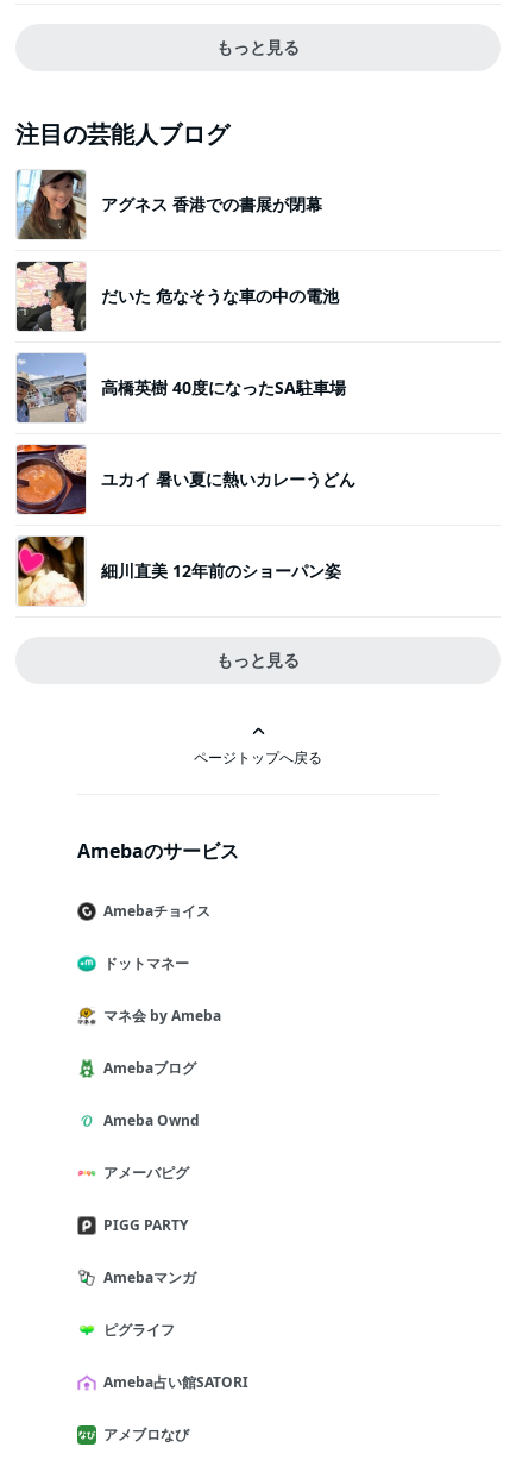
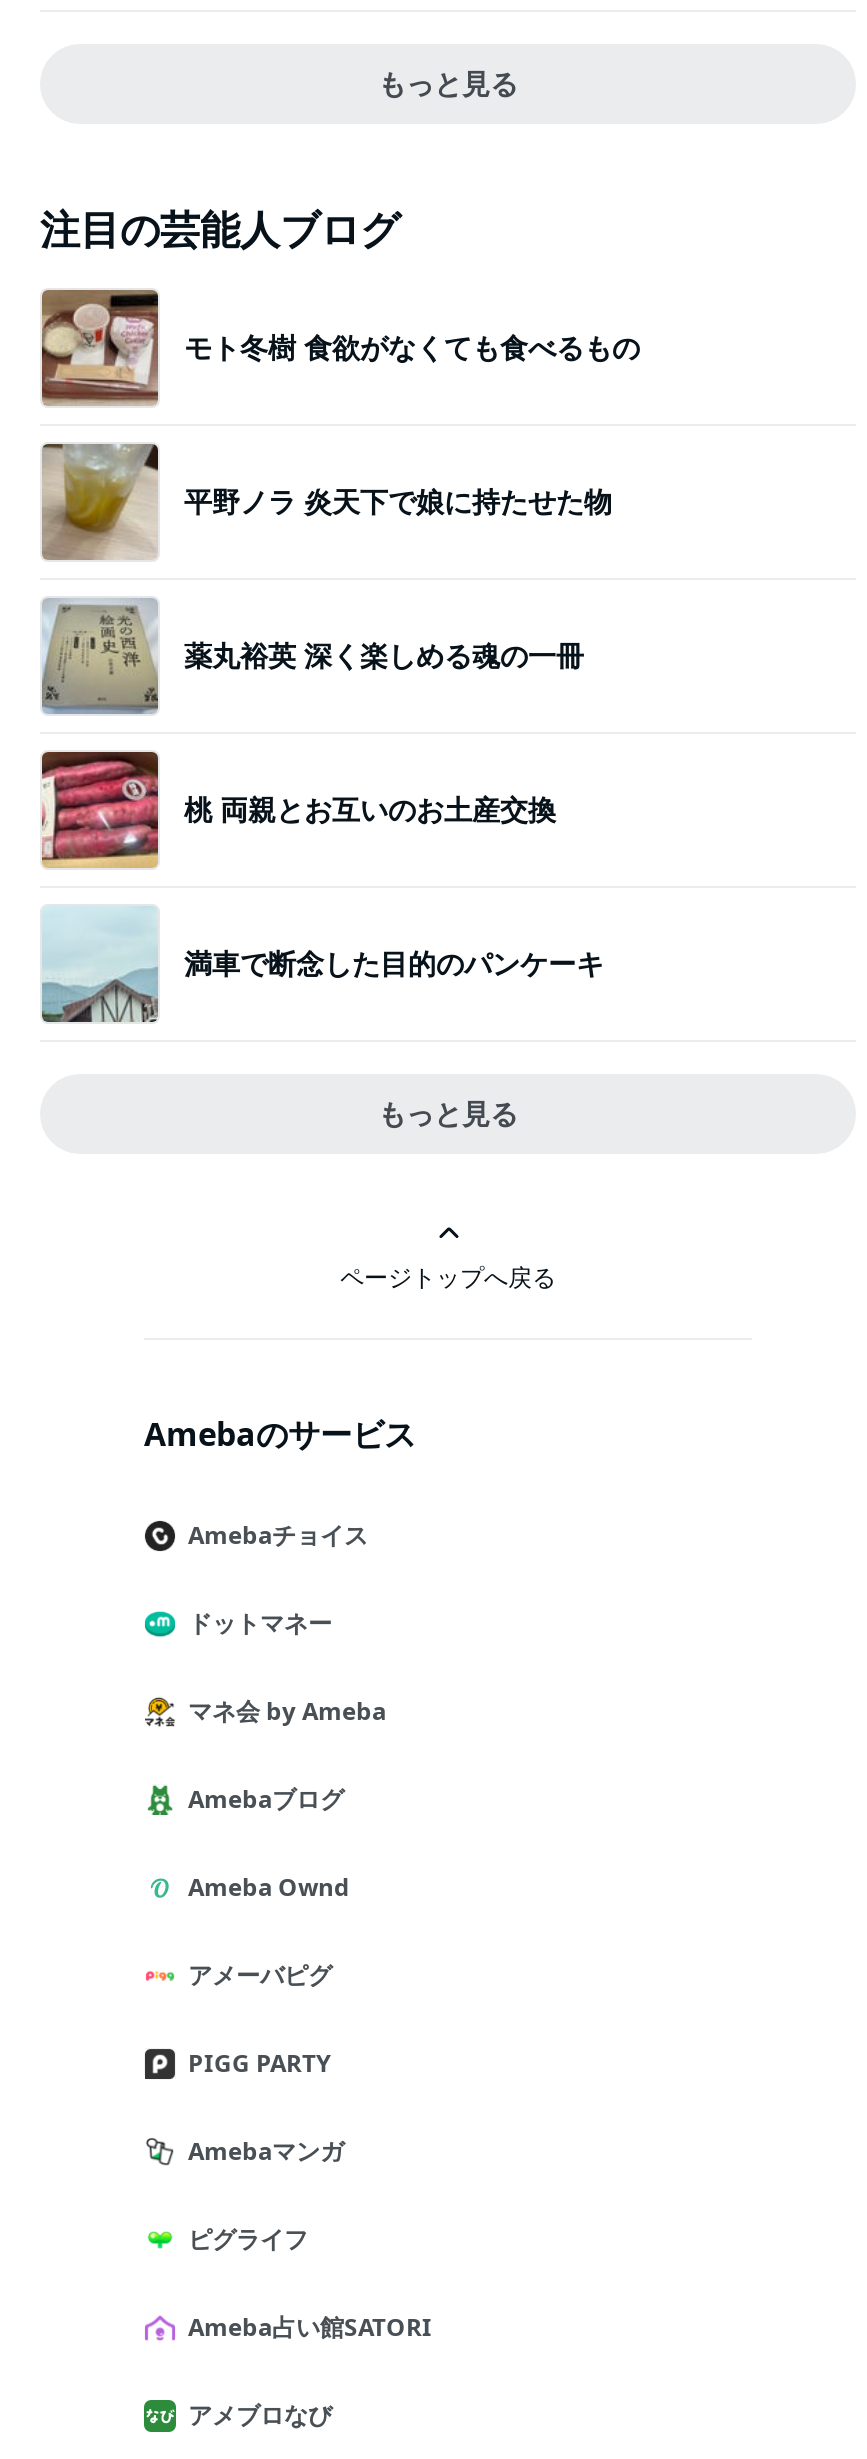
[15,170,322,240] [image] | アグネス 香港での書展が閉幕 -> [40,288,640,408] [image] | モト冬樹 食欲がなくても食べるもの
[17,261,339,332] [image] | だいた 危なそうな車の中の電池 -> [40,442,612,562] [image] | 平野ノラ 炎天下で娘に持たせた物
[15,353,346,422] [image] | 高橋英樹 40度になったSA駐車場 -> [40,598,584,714] [image] | 薬丸裕英 深く楽しめる魂の一冊
[15,444,355,515] [image] | ユカイ 暑い夏に熱いカレーうどん -> [40,750,556,870] [image] | 桃 両親とお互いのお土産交換
[17,535,341,607] [image] | 細川直美 12年前のショーパン姿 -> [40,906,604,1024] [image] | 満車で断念した目的のパンケーキ

